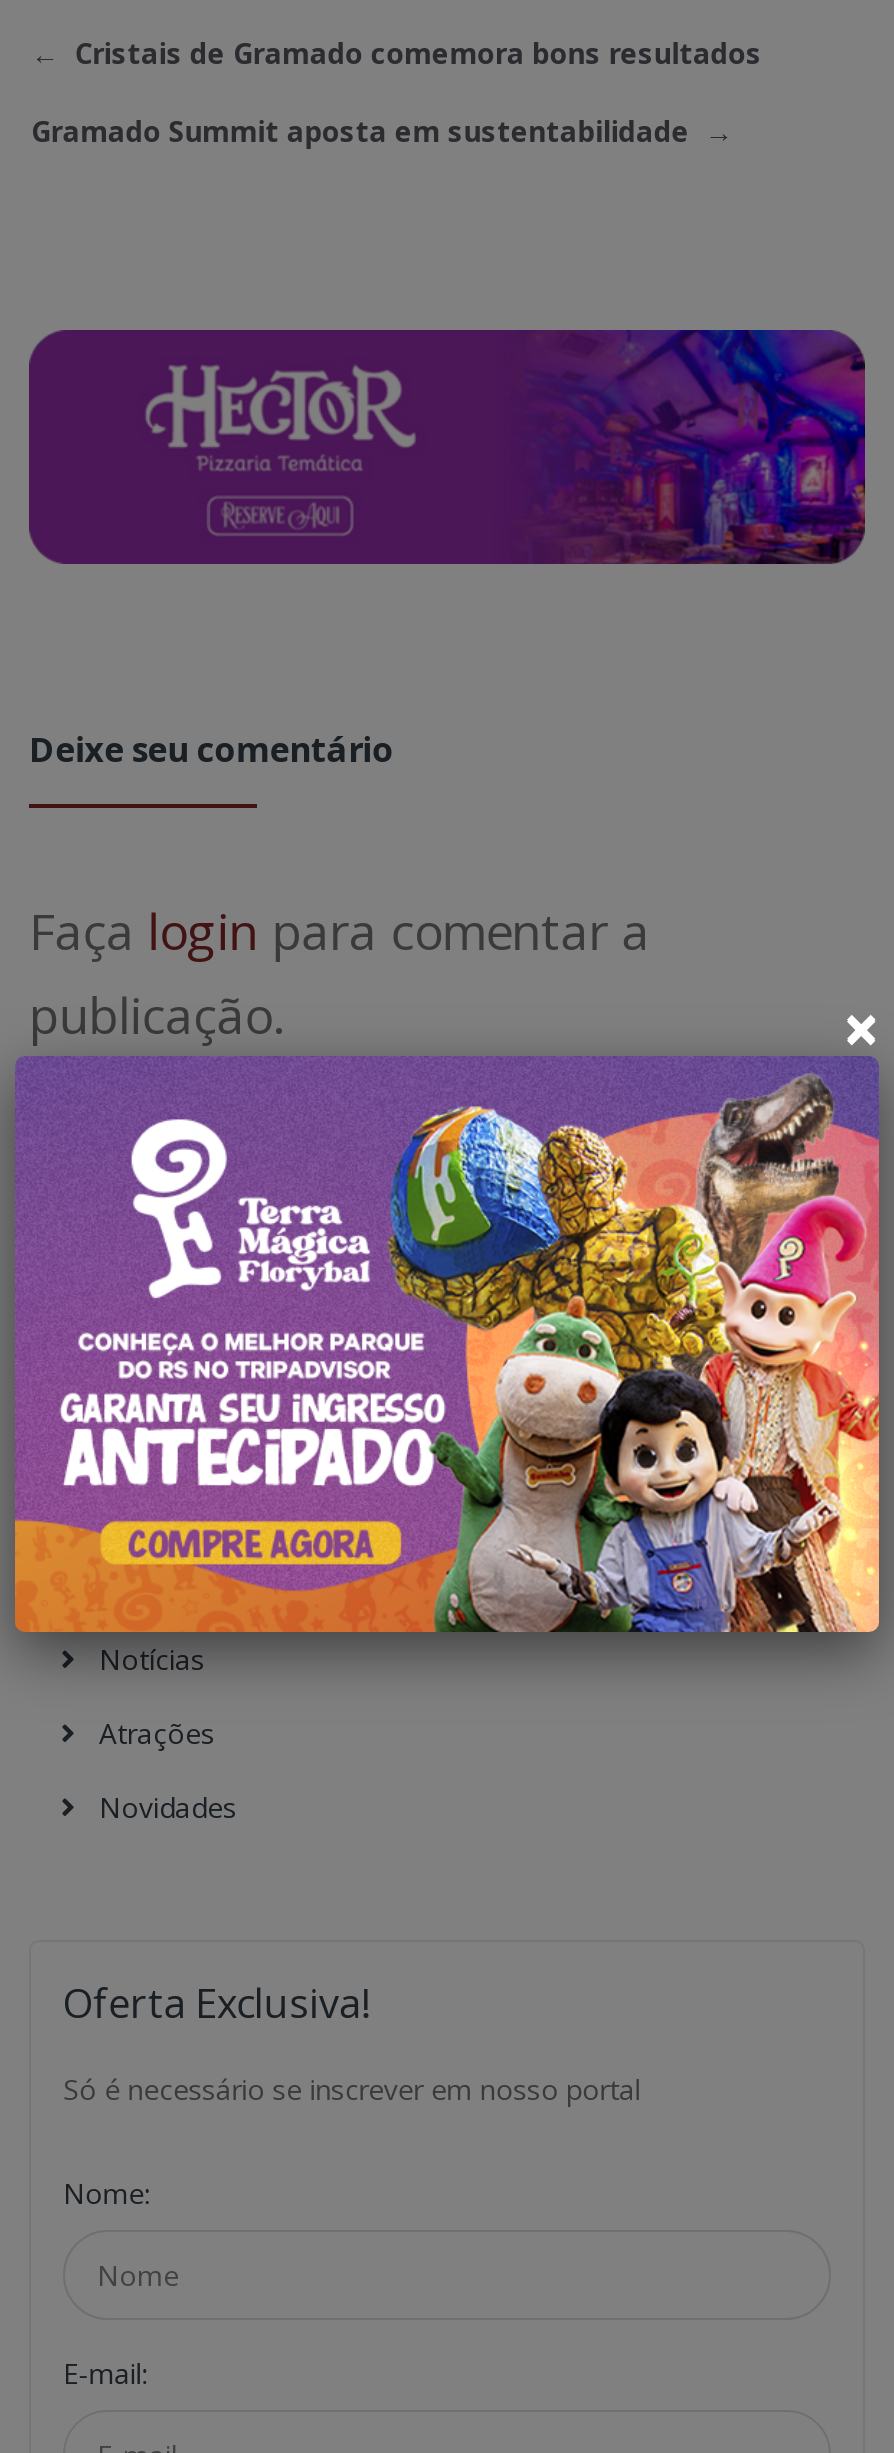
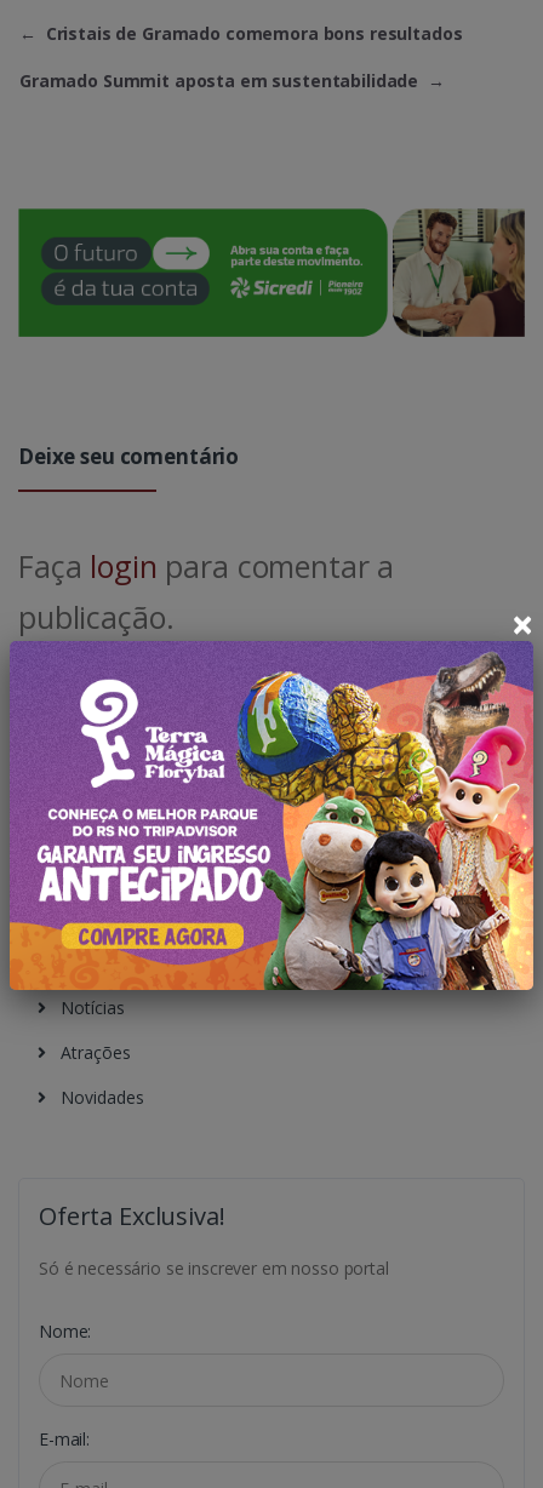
[29,328,867,566] [image] -> [18,202,525,343] [image]

